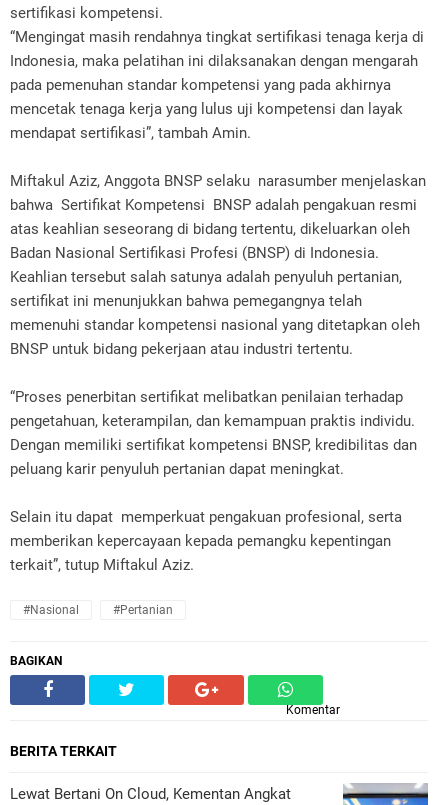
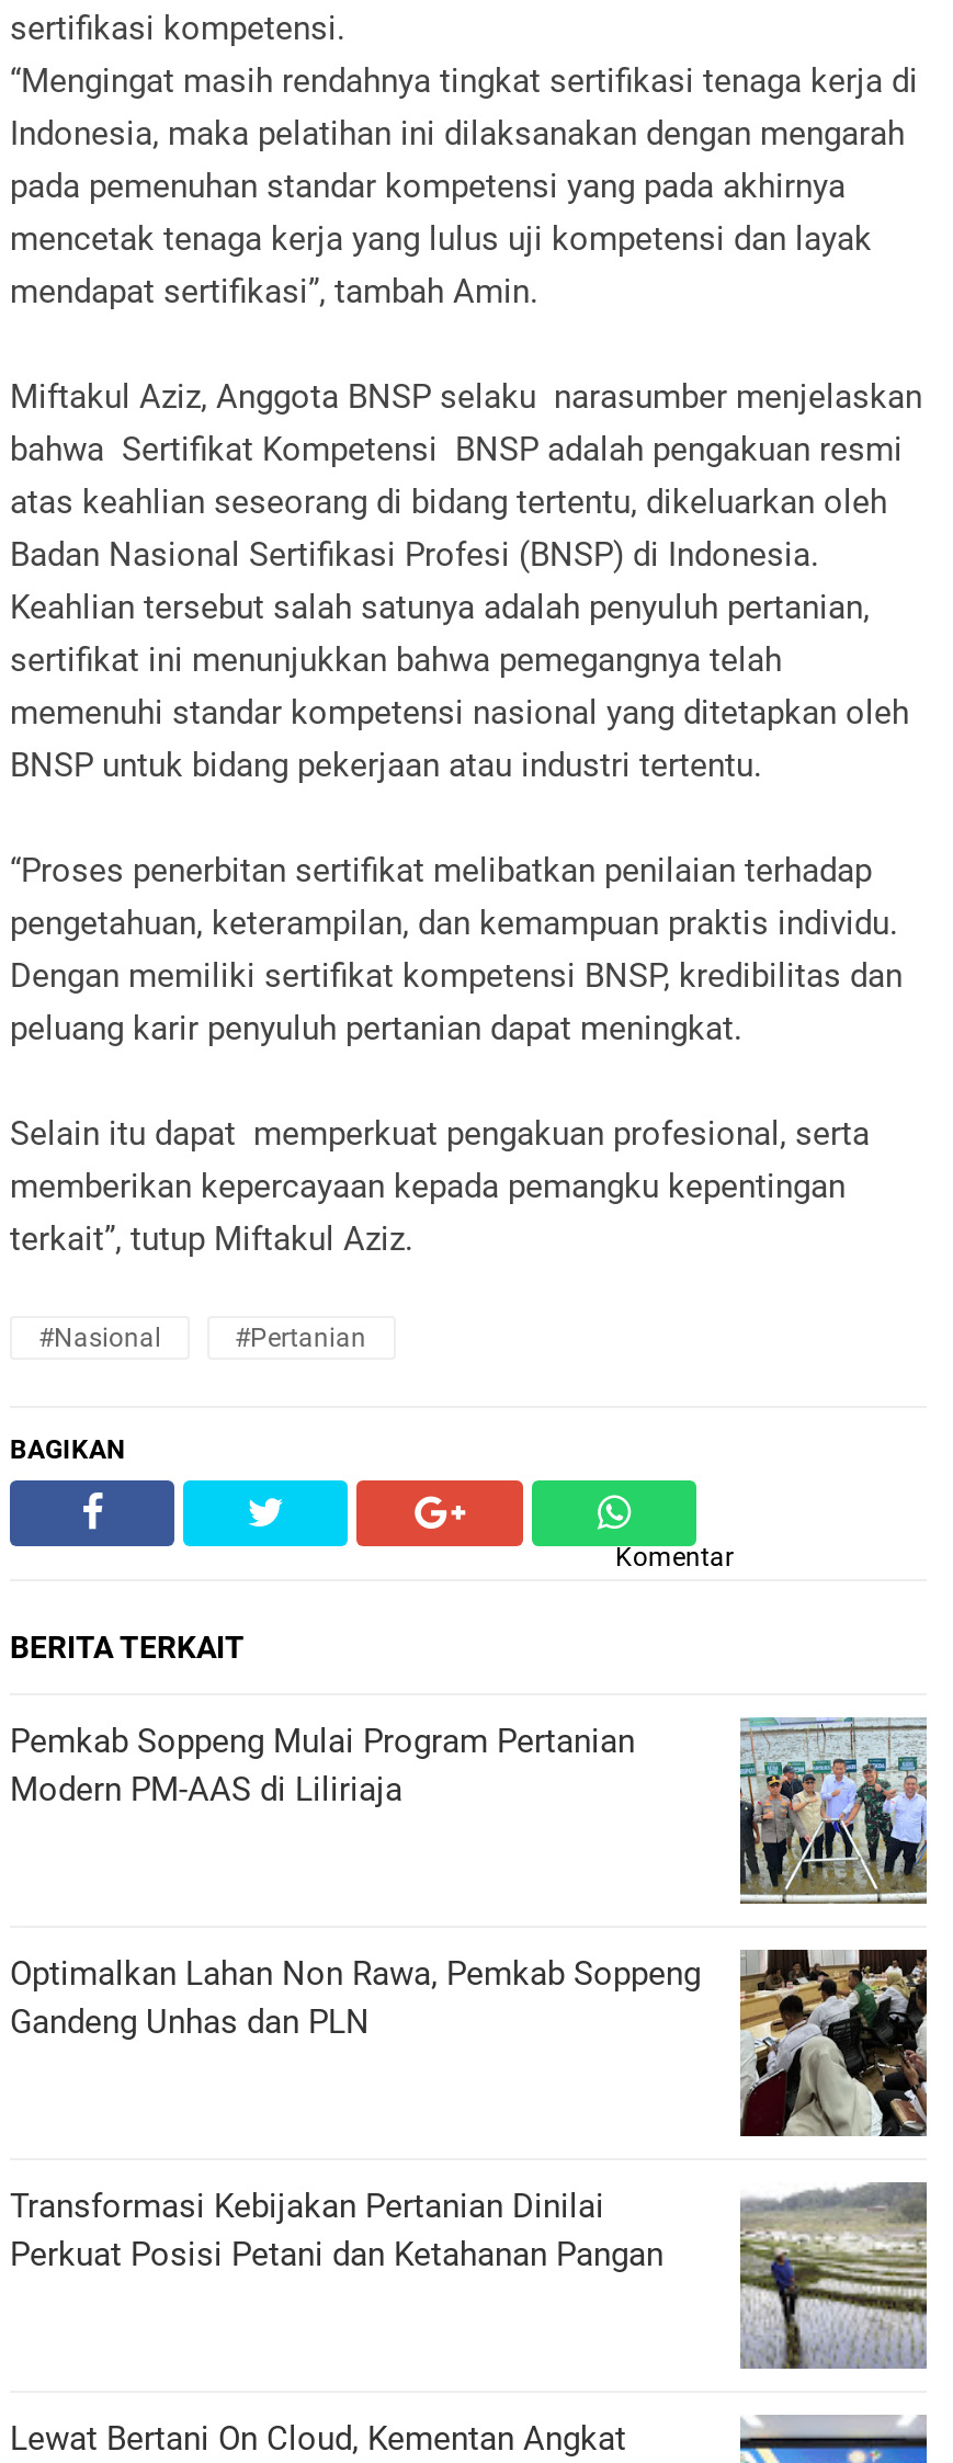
none -> [10,1722,635,1809] Pemkab Soppeng Mulai Program Pertanian | Modern PM-AAS di Liliriaja
none -> [10,1717,929,2042] [image] | Optimalkan Lahan Non Rawa, Pemkab Soppeng | Gandeng Unhas dan PLN
none -> [10,2180,929,2371] [image] | Transformasi Kebijakan Pertanian Dinilai | Perkuat Posisi Petani dan Ketahanan Pangan
none -> [738,1948,929,2138] [image]

